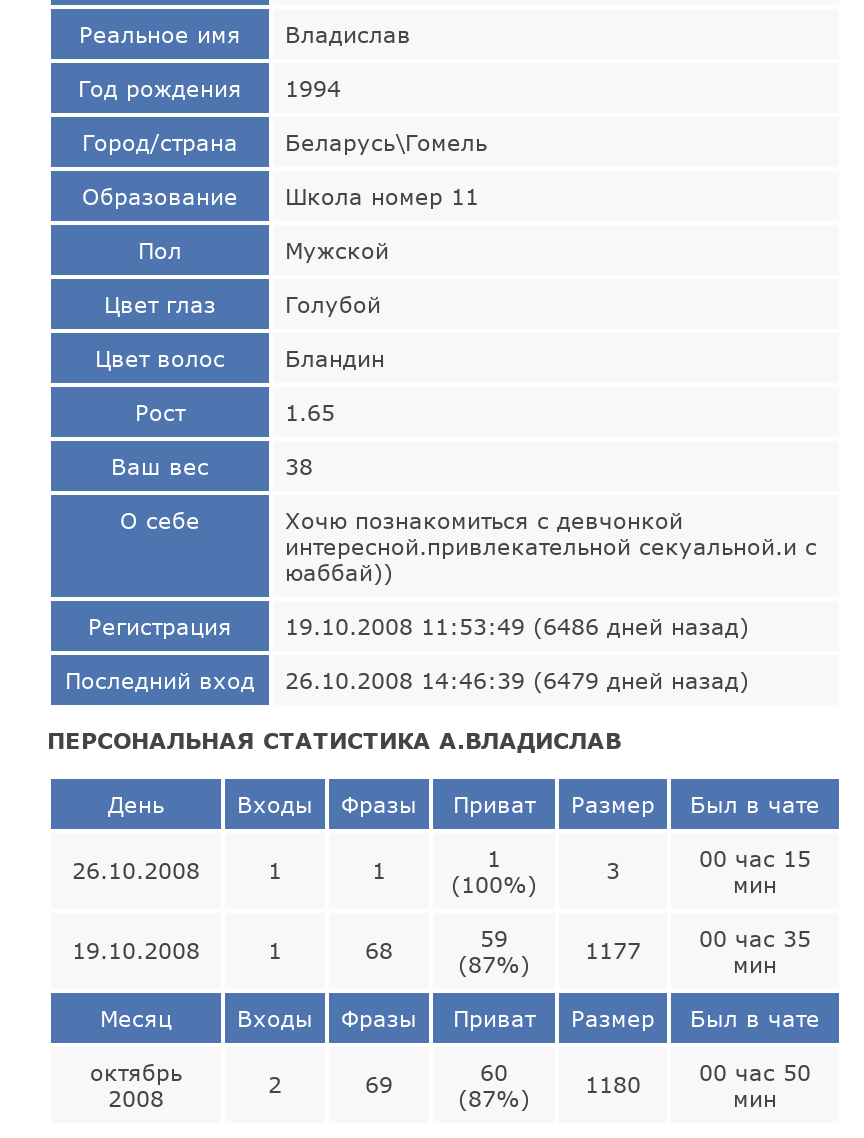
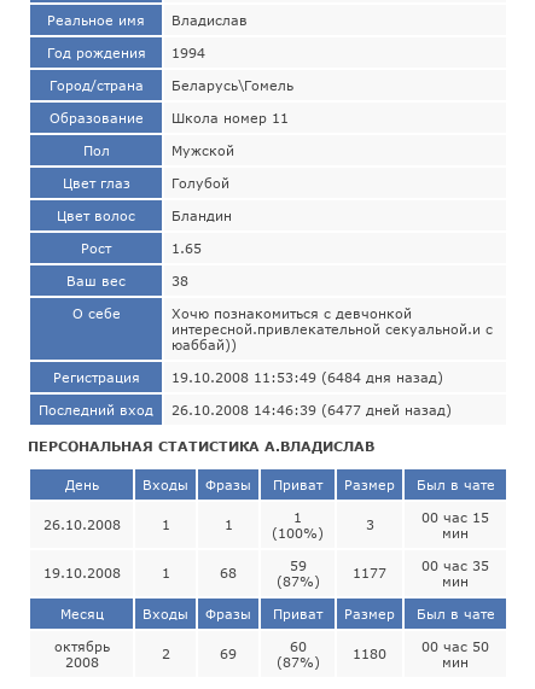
[285,613,749,639] 19.10.2008 11:53:49 (6486 дней назад) -> [171,369,443,385] 19.10.2008 11:53:49 (6484 дня назад)
[65,667,749,693] Последний вход 26.10.2008 14:46:39 (6479 дней назад) -> [39,402,452,418] Последний вход 26.10.2008 14:46:39 (6477 дней назад)

